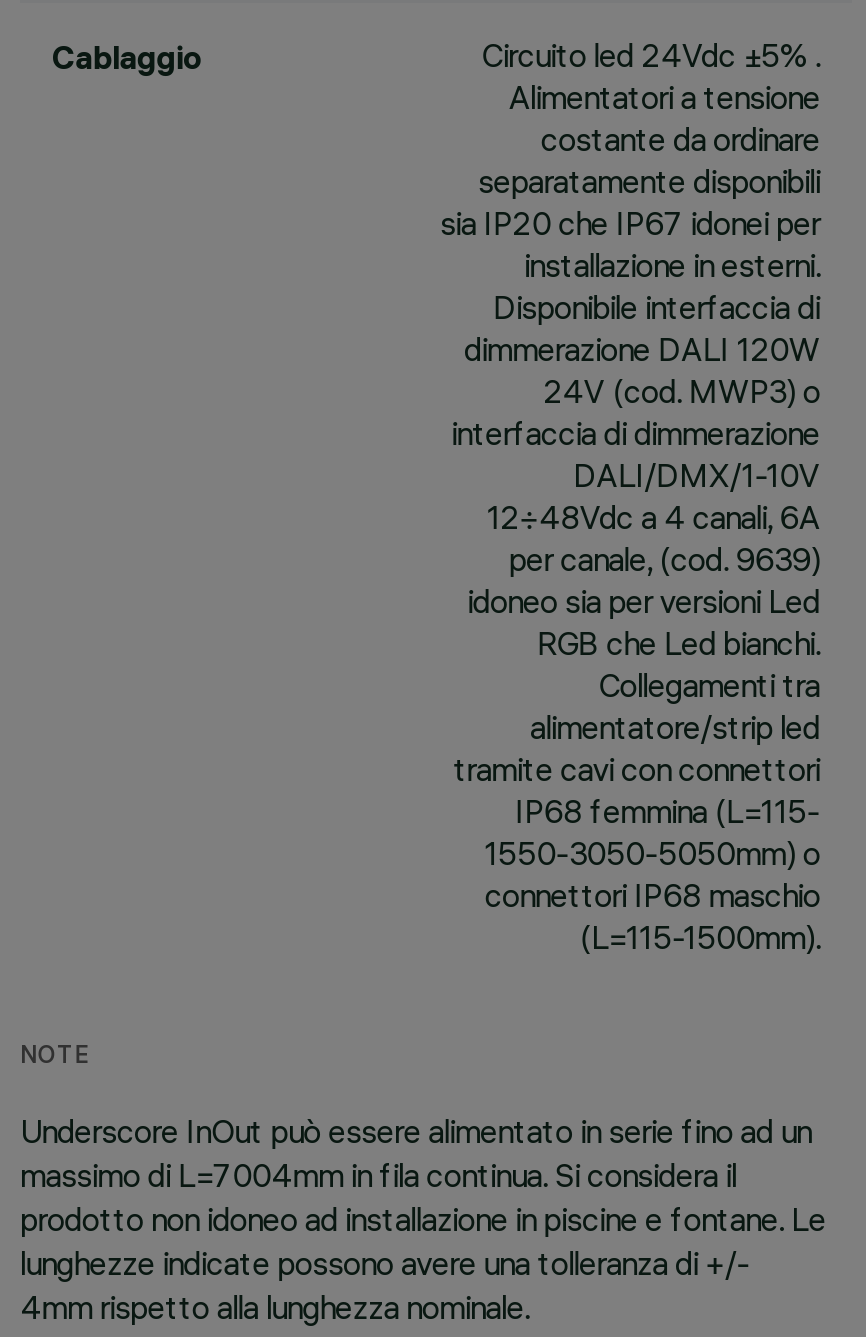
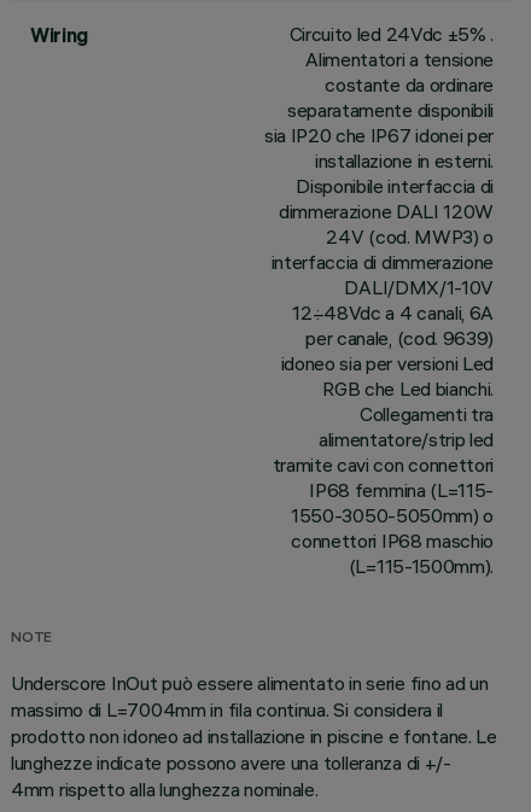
[52,37,202,77] Cablaggio -> [30,23,88,47] Wiring

